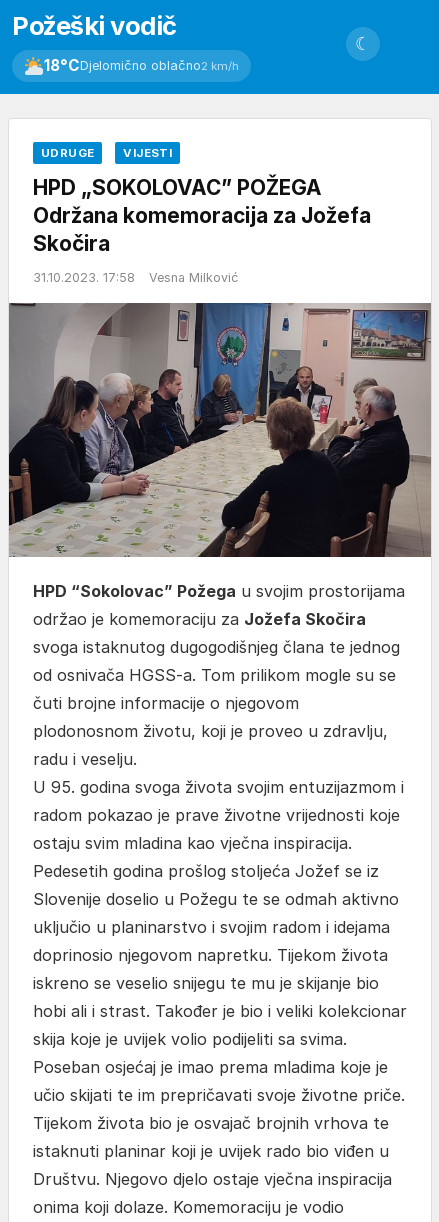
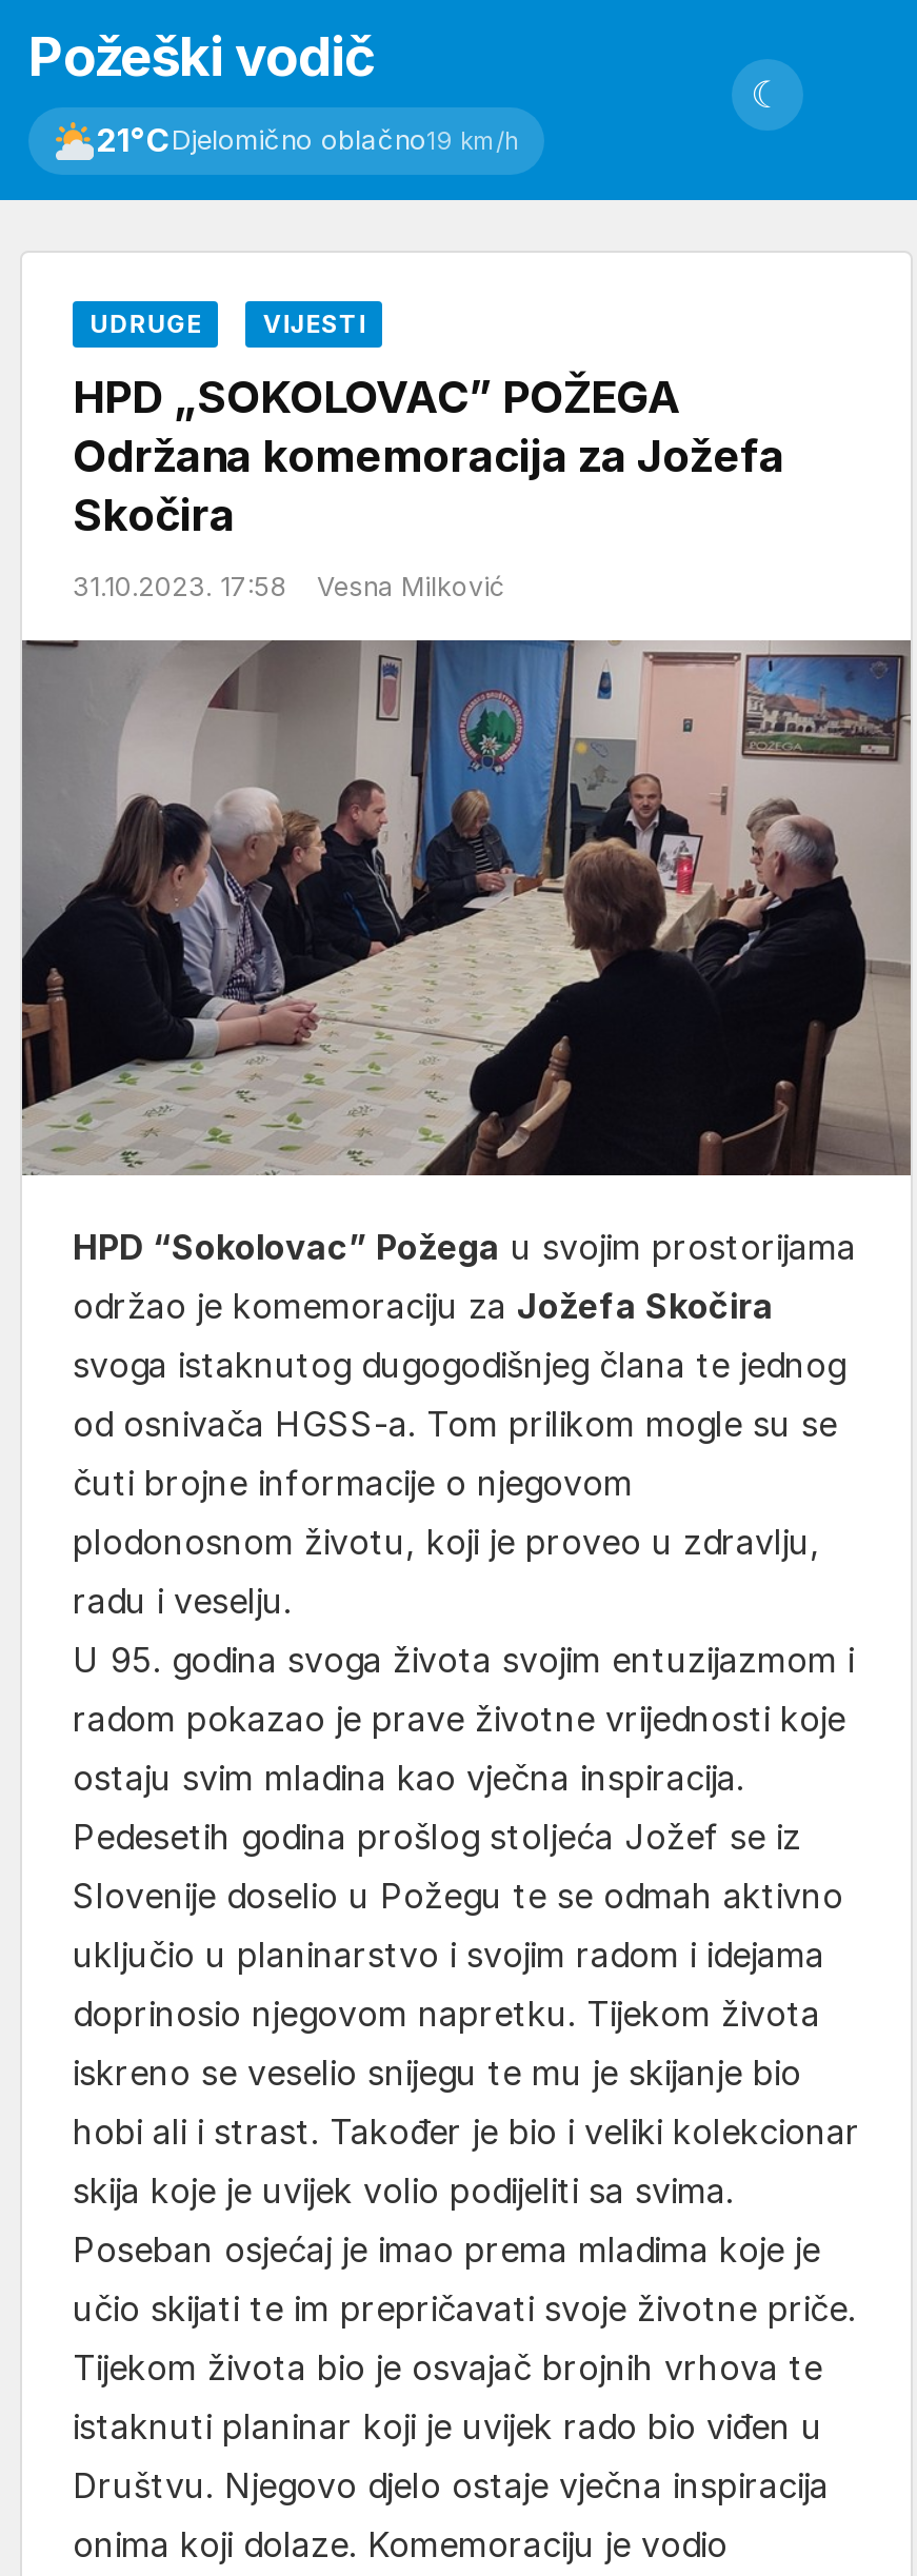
[44,56,239,75] 18°CDjelomično oblačno2 km/h -> [96,120,519,160] 21°CDjelomično oblačno19 km/h

